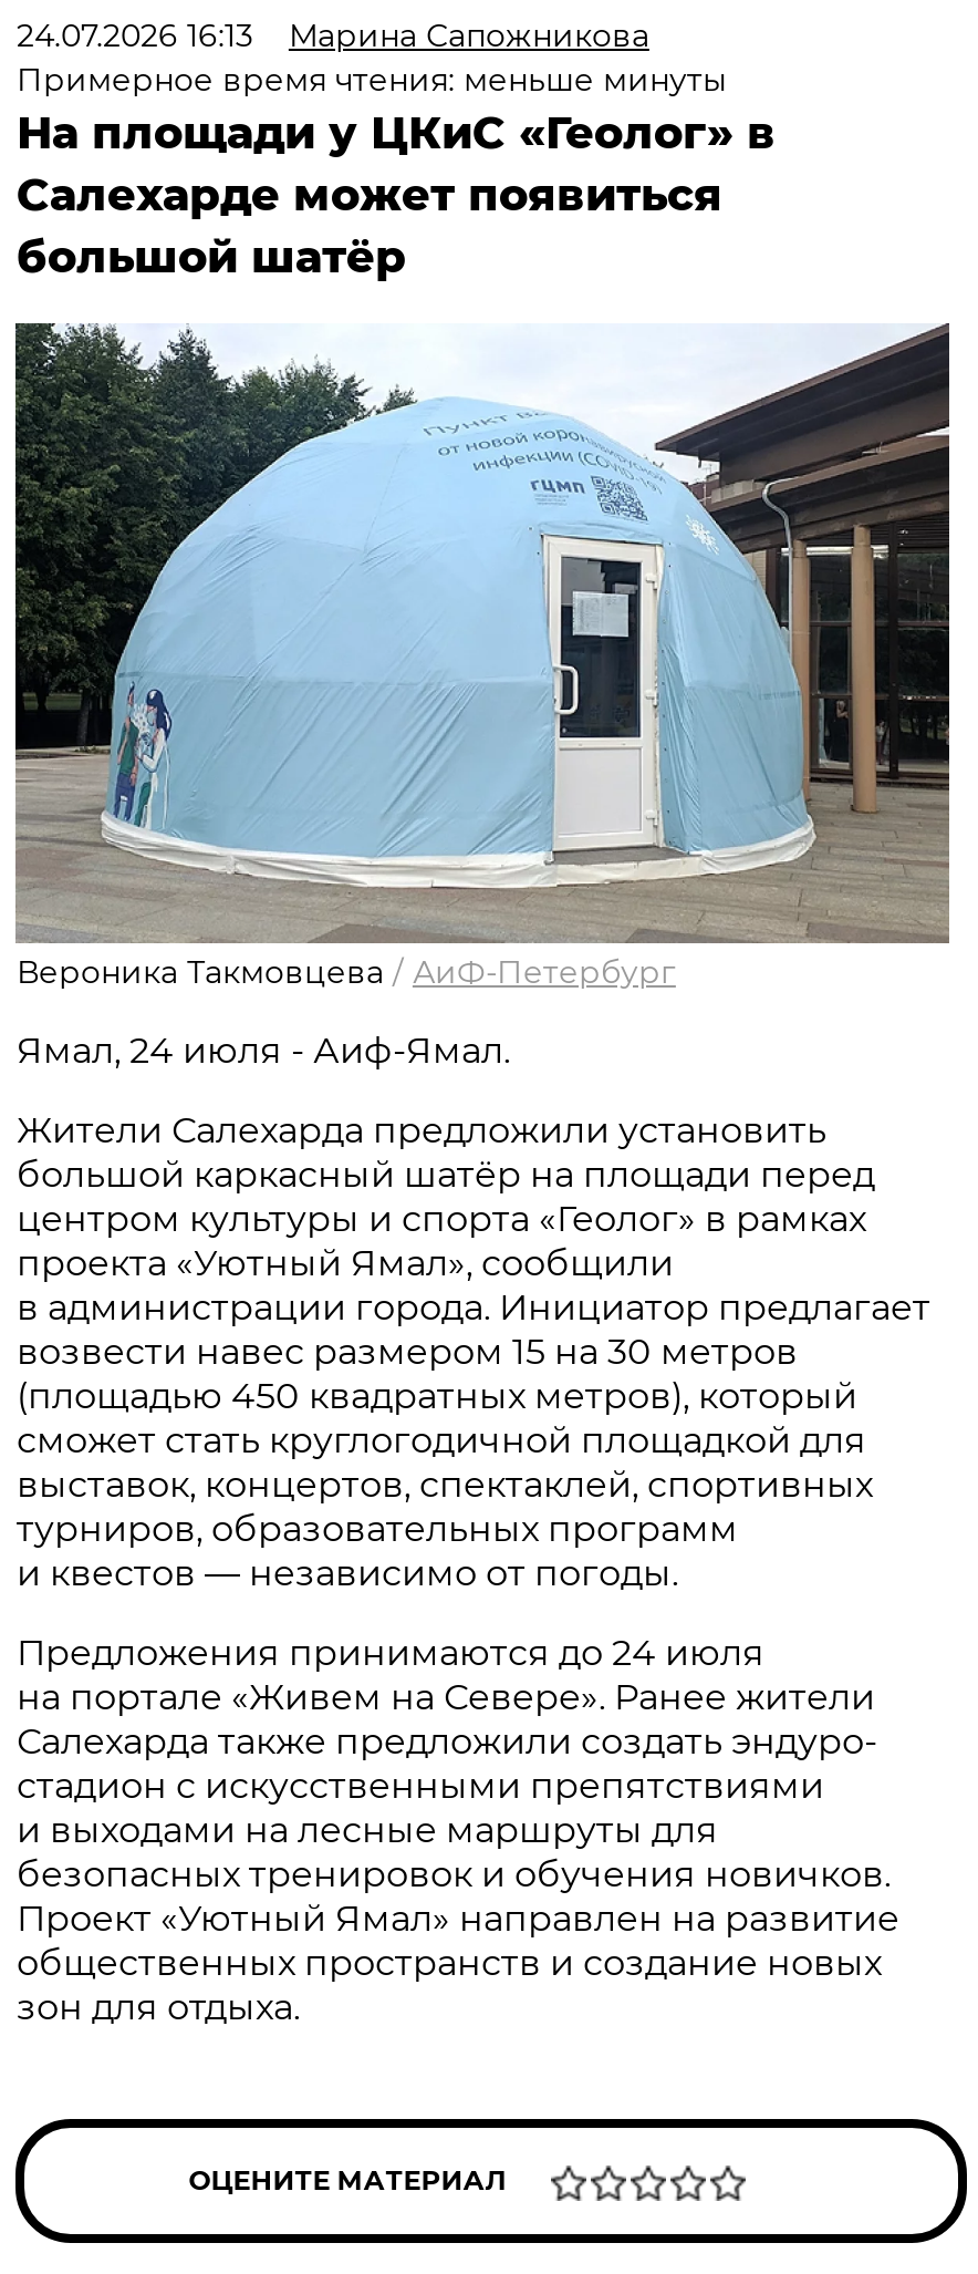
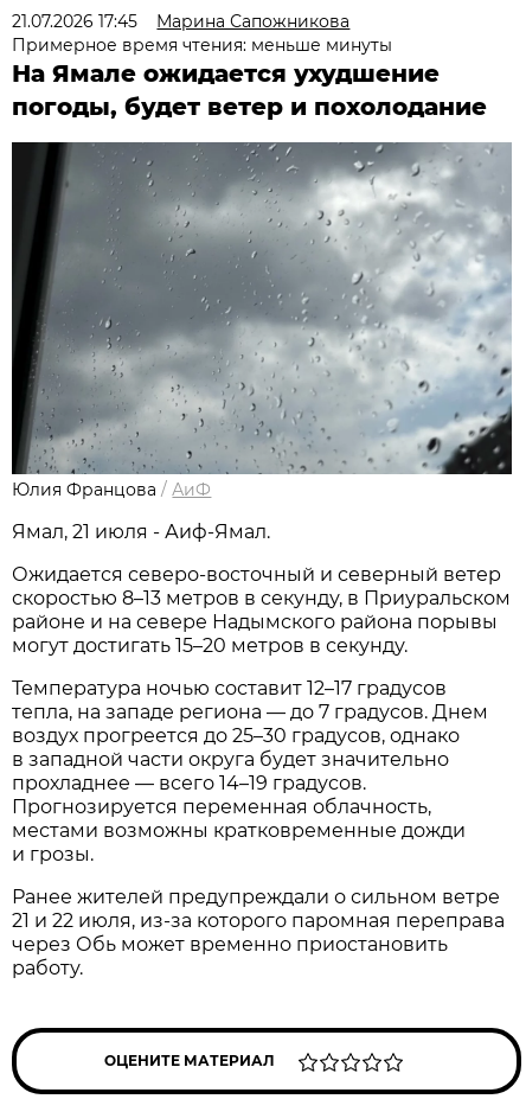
[16,15,649,55] 24.07.2026 16:13 Марина Сапожникова -> [12,11,350,32] 21.07.2026 17:45 Марина Сапожникова
[16,106,775,283] На площади у ЦКиС «Геолог» в | Салехарде может появиться | большой шатёр -> [12,59,487,121] На Ямале ожидается ухудшение | погоды, будет ветер и похолодание
[15,321,949,2028] [image] | Вероника Такмовцева / АиФ-Петербург | Ямал, 24 июля - Аиф-Ямал. | Жители Салехарда предложили установить | большой каркасный шатёр на площади перед | центром культуры и спорта «Геолог» в рамках | проекта «Уютный Ямал», сообщили | в администрации города. Инициатор предлагает | возвести навес размером 15 на 30 метров | (площадью 450 квадратных метров), который | сможет стать круглогодичной площадкой для | выставок, концертов, спектаклей, спортивных | турниров, образовательных программ | и квестов — независимо от погоды. | Предложения принимаются до 24 июля | на портале «Живем на Севере». Ранее жители | Салехарда также предложили создать эндуро- | стадион с искусственными препятствиями | и выходами на лесные маршруты для | безопасных тренировок и обучения новичков. | Проект «Уютный Ямал» направлен на развитие | общественных пространств и создание новых | зон для отдыха. -> [12,141,513,979] [image] | Юлия Францова / АиФ | Ямал, 21 июля - Аиф-Ямал. | Ожидается северо-восточный и северный ветер | скоростью 8–13 метров в секунду, в Приуральском | районе и на севере Надымского района порывы | могут достигать 15–20 метров в секунду. | Температура ночью составит 12–17 градусов | тепла, на западе региона — до 7 градусов. Днем | воздух прогреется до 25–30 градусов, однако | в западной части округа будет значительно | прохладнее — всего 14–19 градусов. | Прогнозируется переменная облачность, | местами возможны кратковременные дожди | и грозы. | Ранее жителей предупреждали о сильном ветре | 21 и 22 июля, из-за которого паромная переправа | через Обь может временно приостановить | работу.

